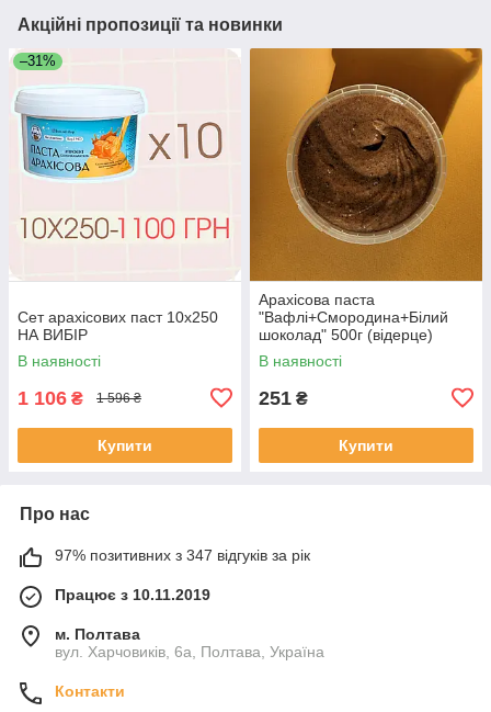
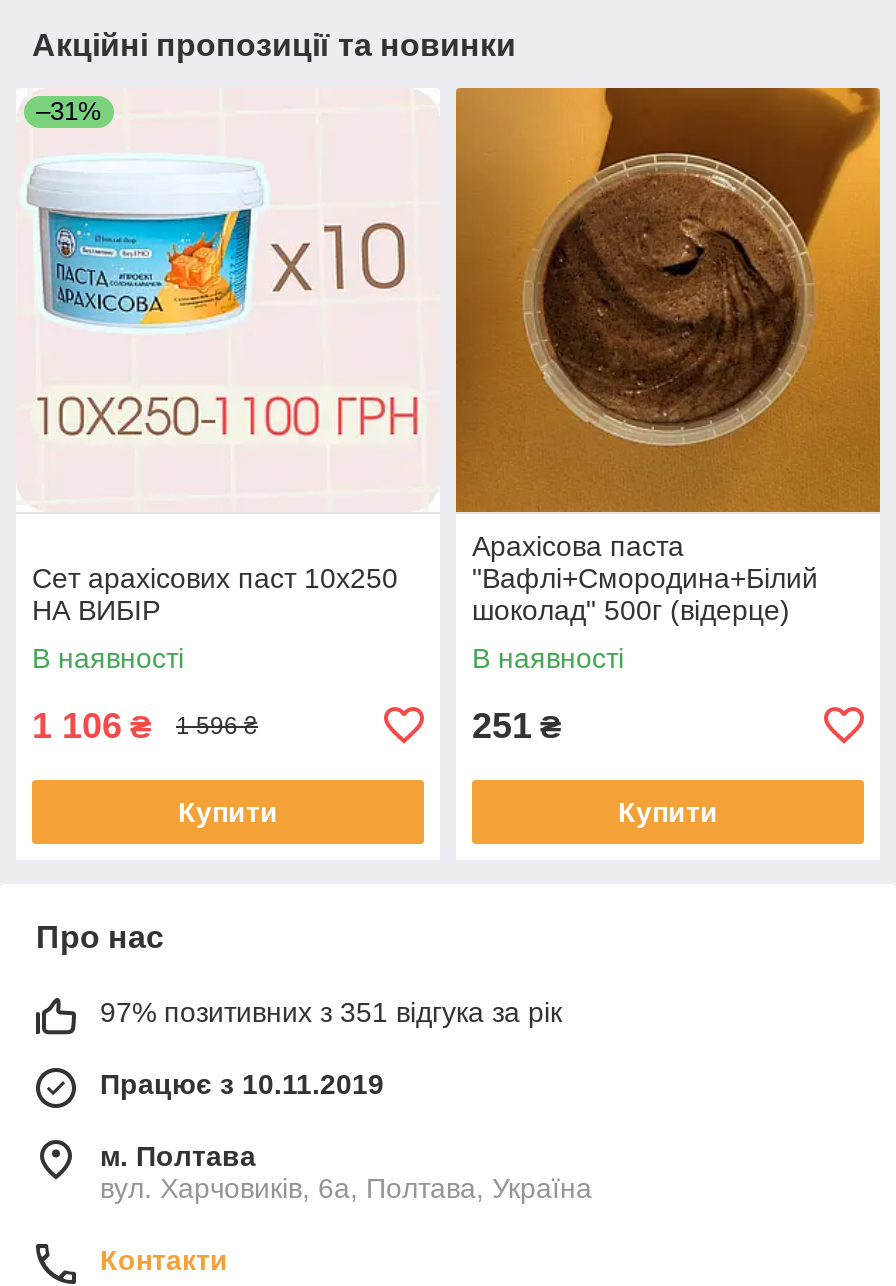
[55,546,310,564] 97% позитивних з 347 відгуків за рік -> [100,996,562,1028] 97% позитивних з 351 відгука за рік

